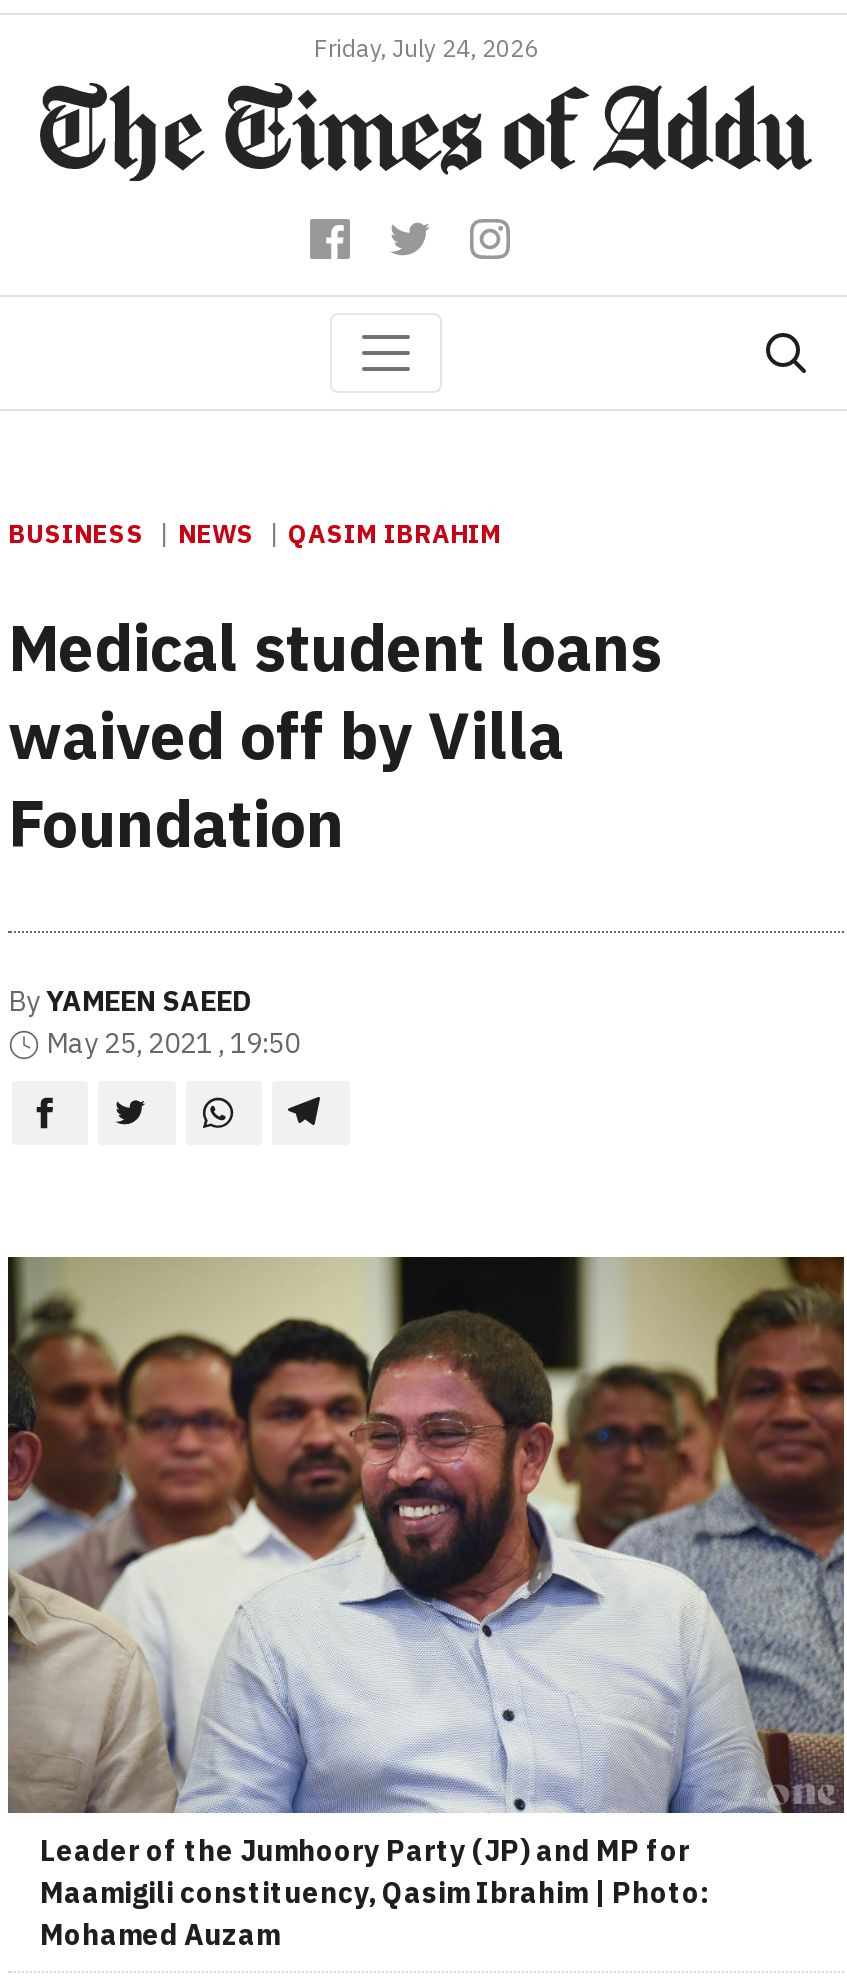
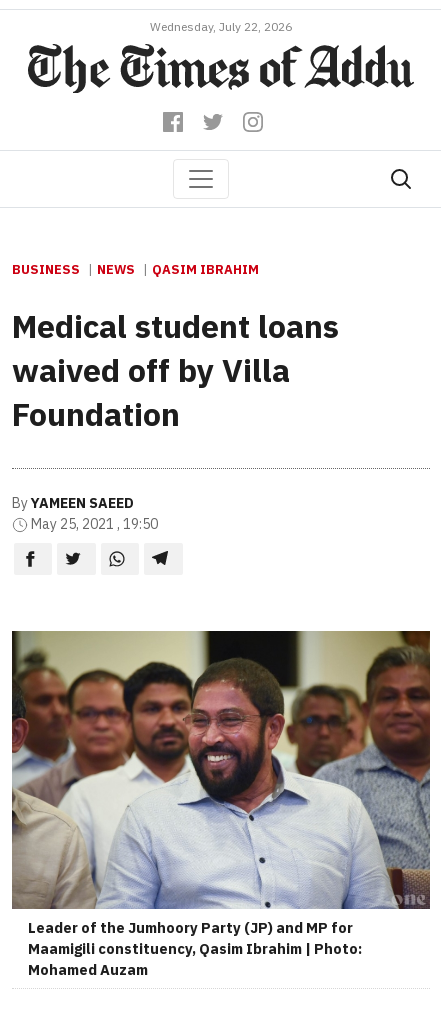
[314,33,538,63] Friday, July 24, 2026 -> [150,19,292,34] Wednesday, July 22, 2026

